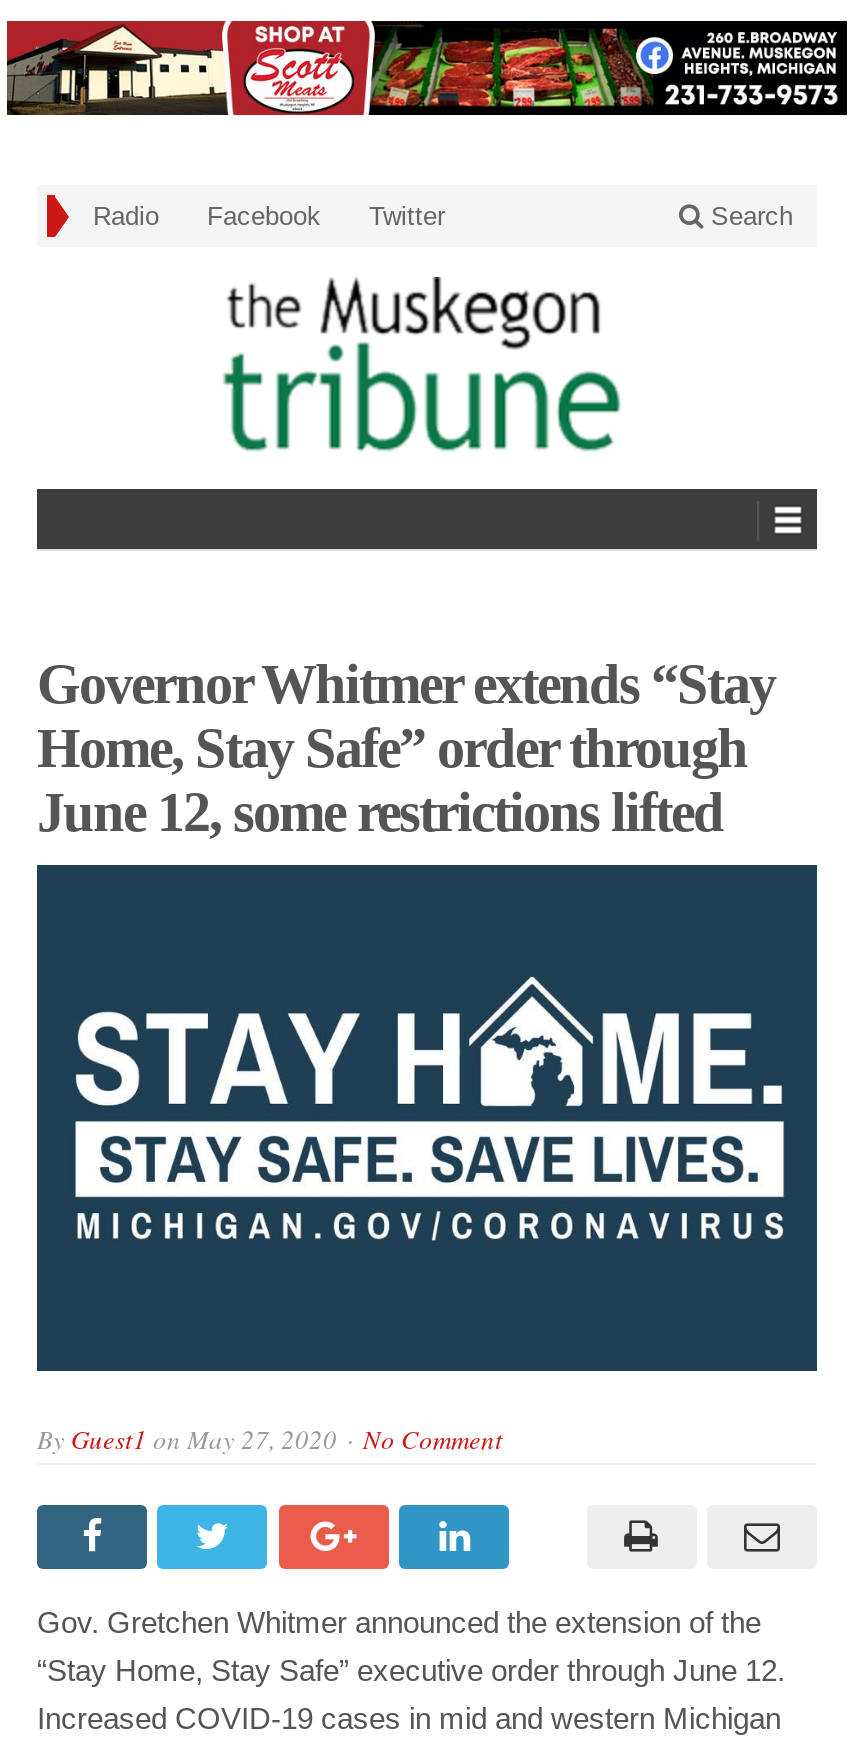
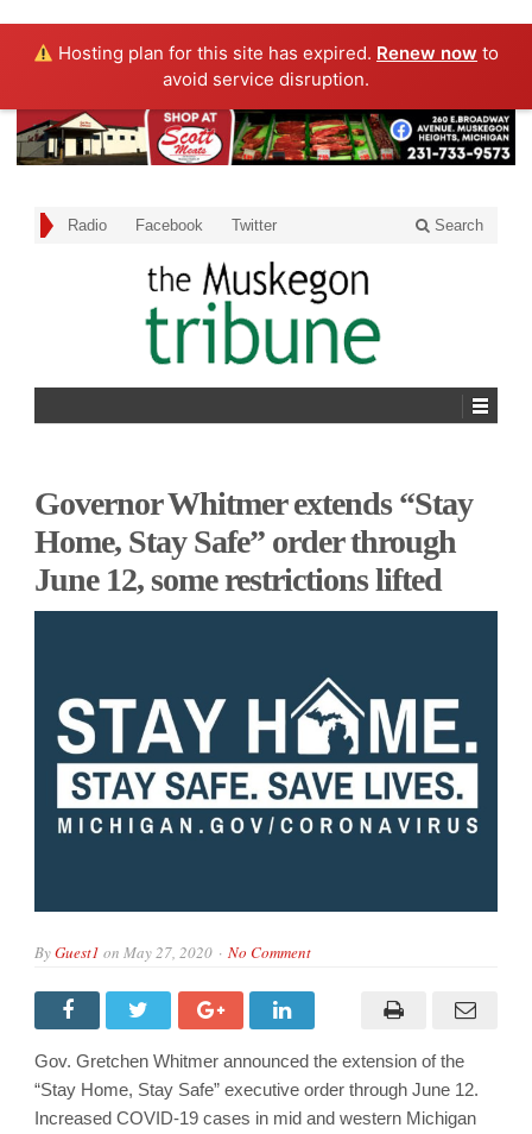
none -> [4,23,528,112] [image] | Hosting plan for this site has expired. Renew now to | avoid service disruption.

